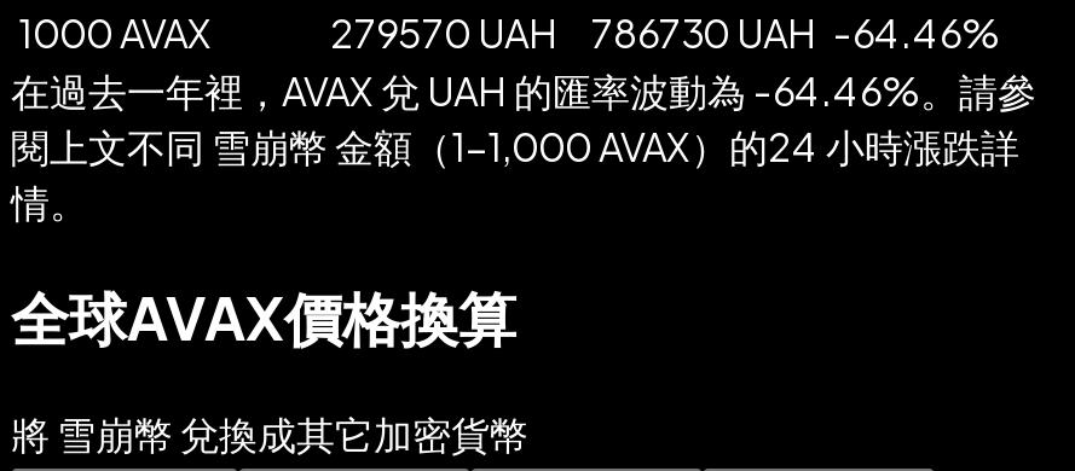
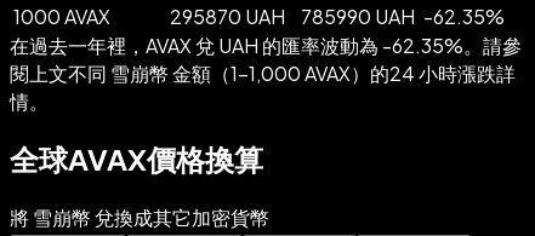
[330,7,557,58] 279570 UAH -> [170,4,285,29] 295870 UAH
[591,7,1000,58] 786730 UAH -64.46% -> [301,4,505,29] 785990 UAH -62.35%
[11,65,1036,116] 在過去一年裡，AVAX 兌 UAH 的匯率波動為 -64.46%。請參 -> [10,33,522,58] 在過去一年裡，AVAX 兌 UAH 的匯率波動為 -62.35%。請參

